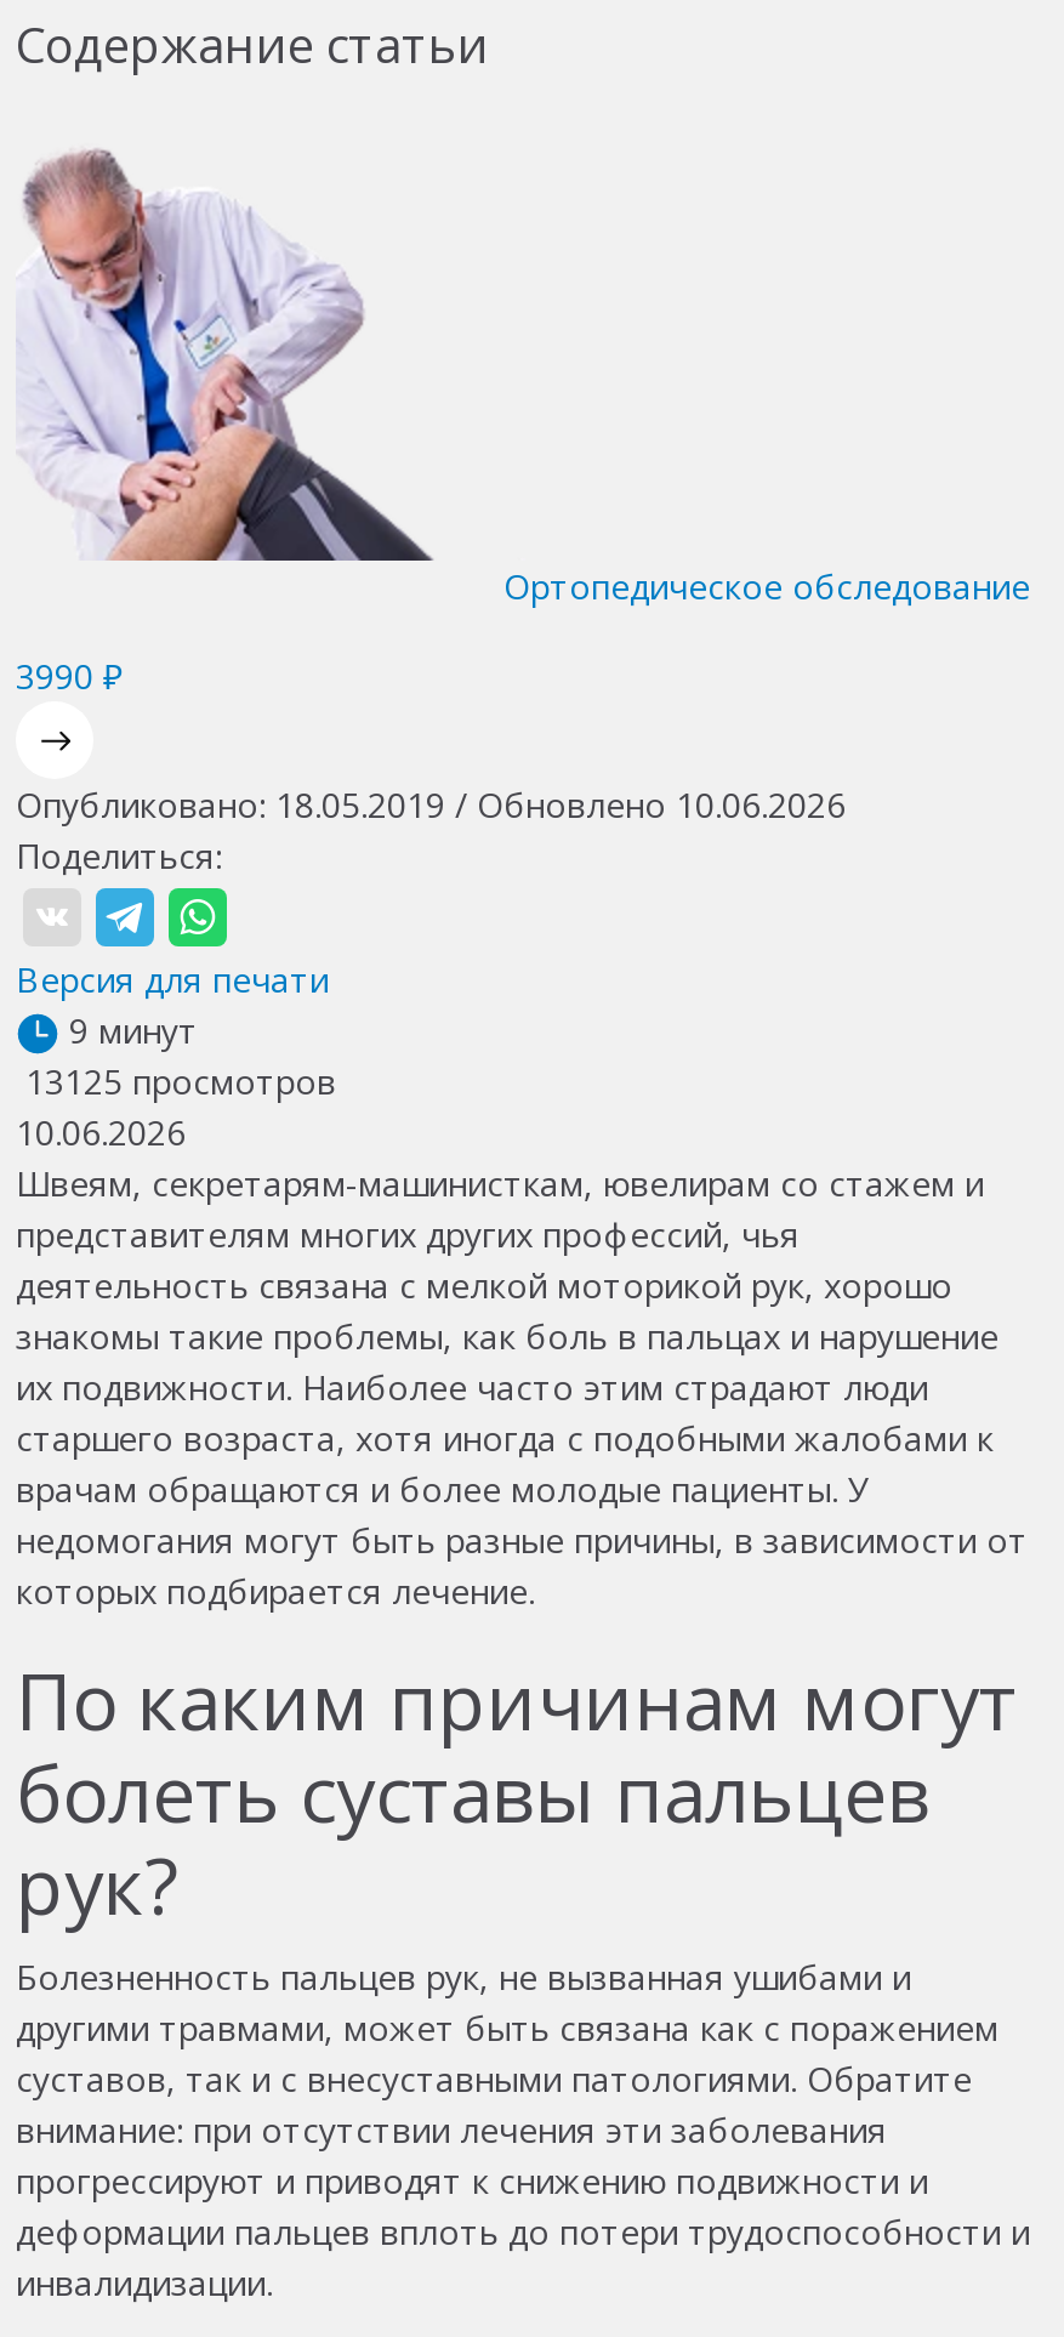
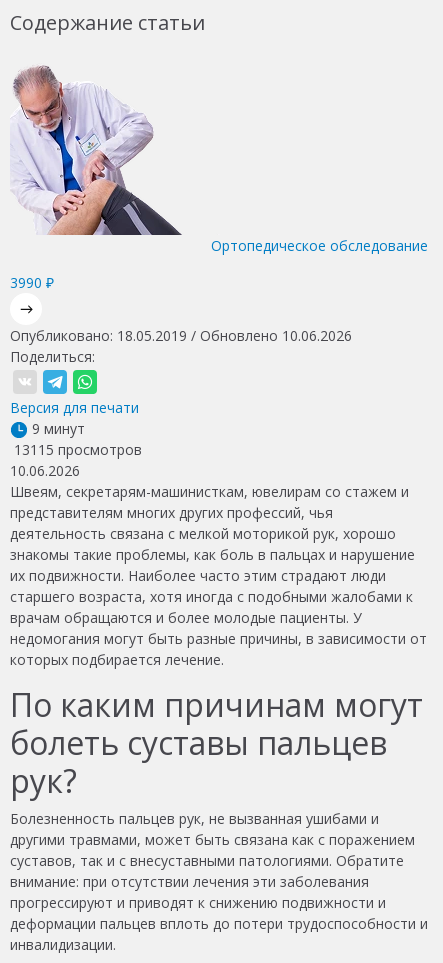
[25,1058,336,1104] 13125 просмотров -> [14,440,142,459] 13115 просмотров

